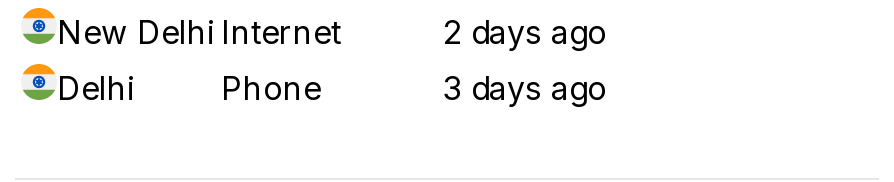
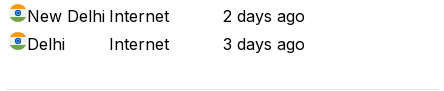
[221,68,321,108] Phone -> [109,34,169,54] Internet

